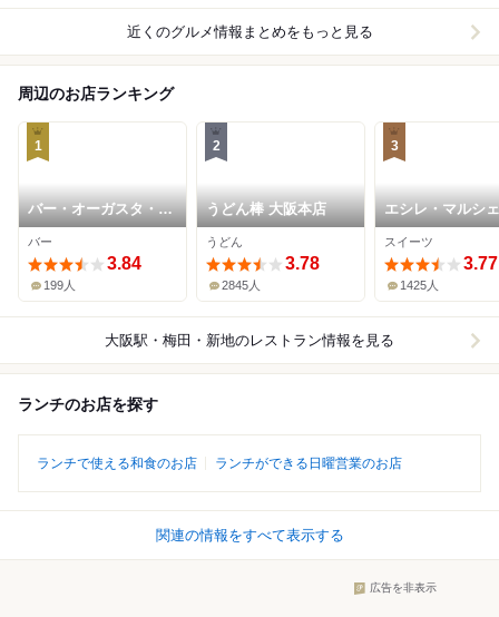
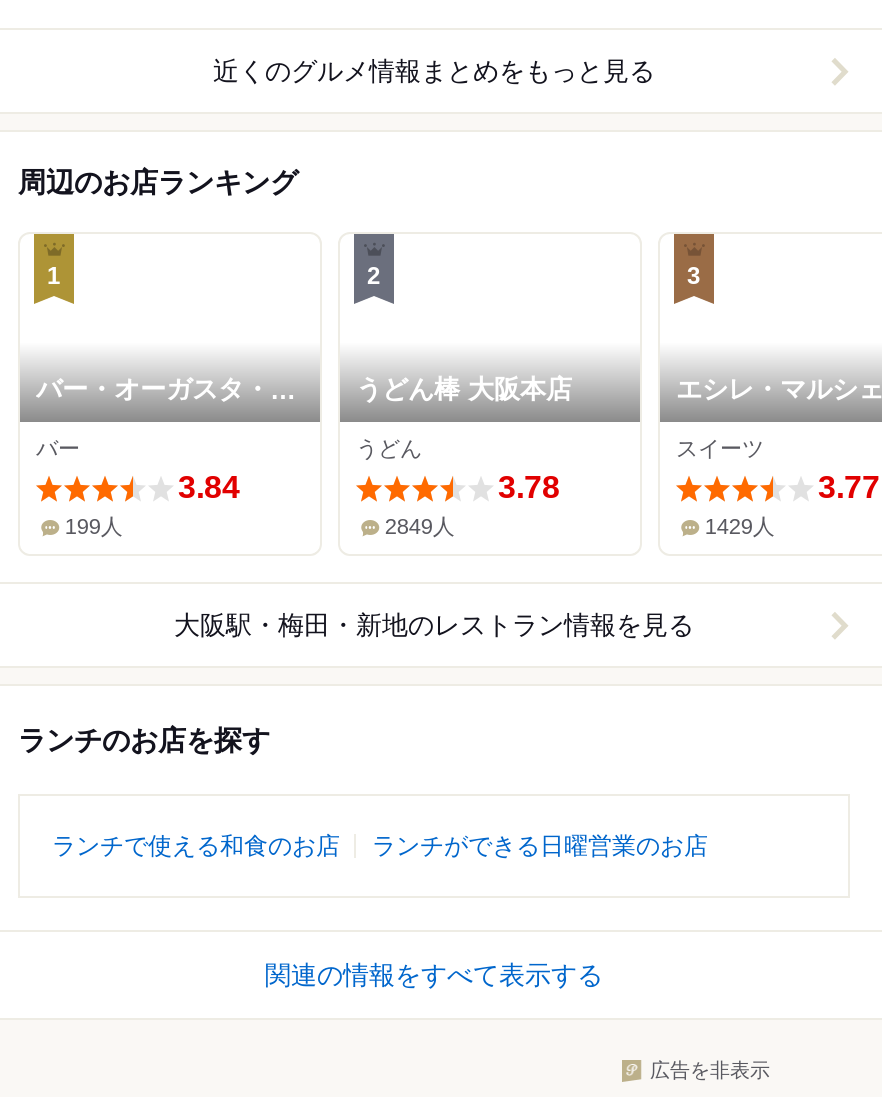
[222,279,261,292] 2845人 -> [385,515,455,539] 2849人
[400,279,439,292] 1425人 -> [705,515,775,539] 1429人

